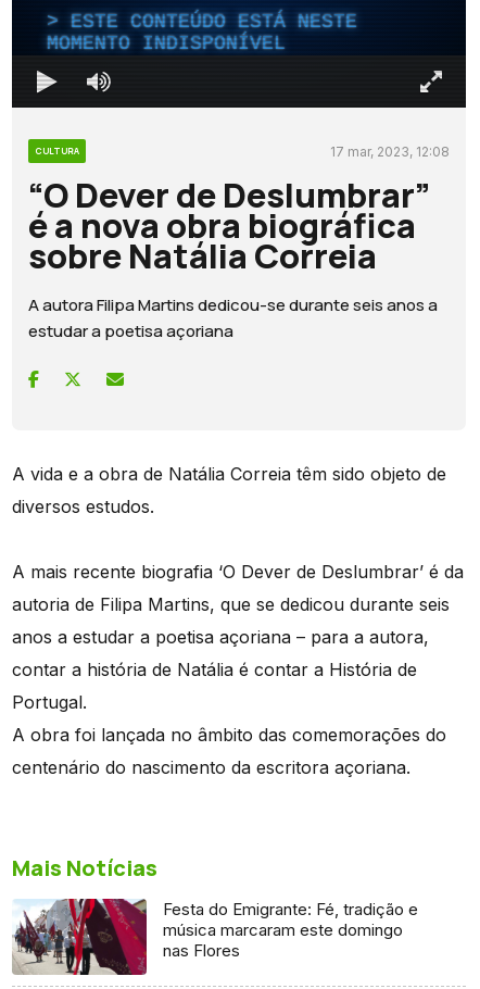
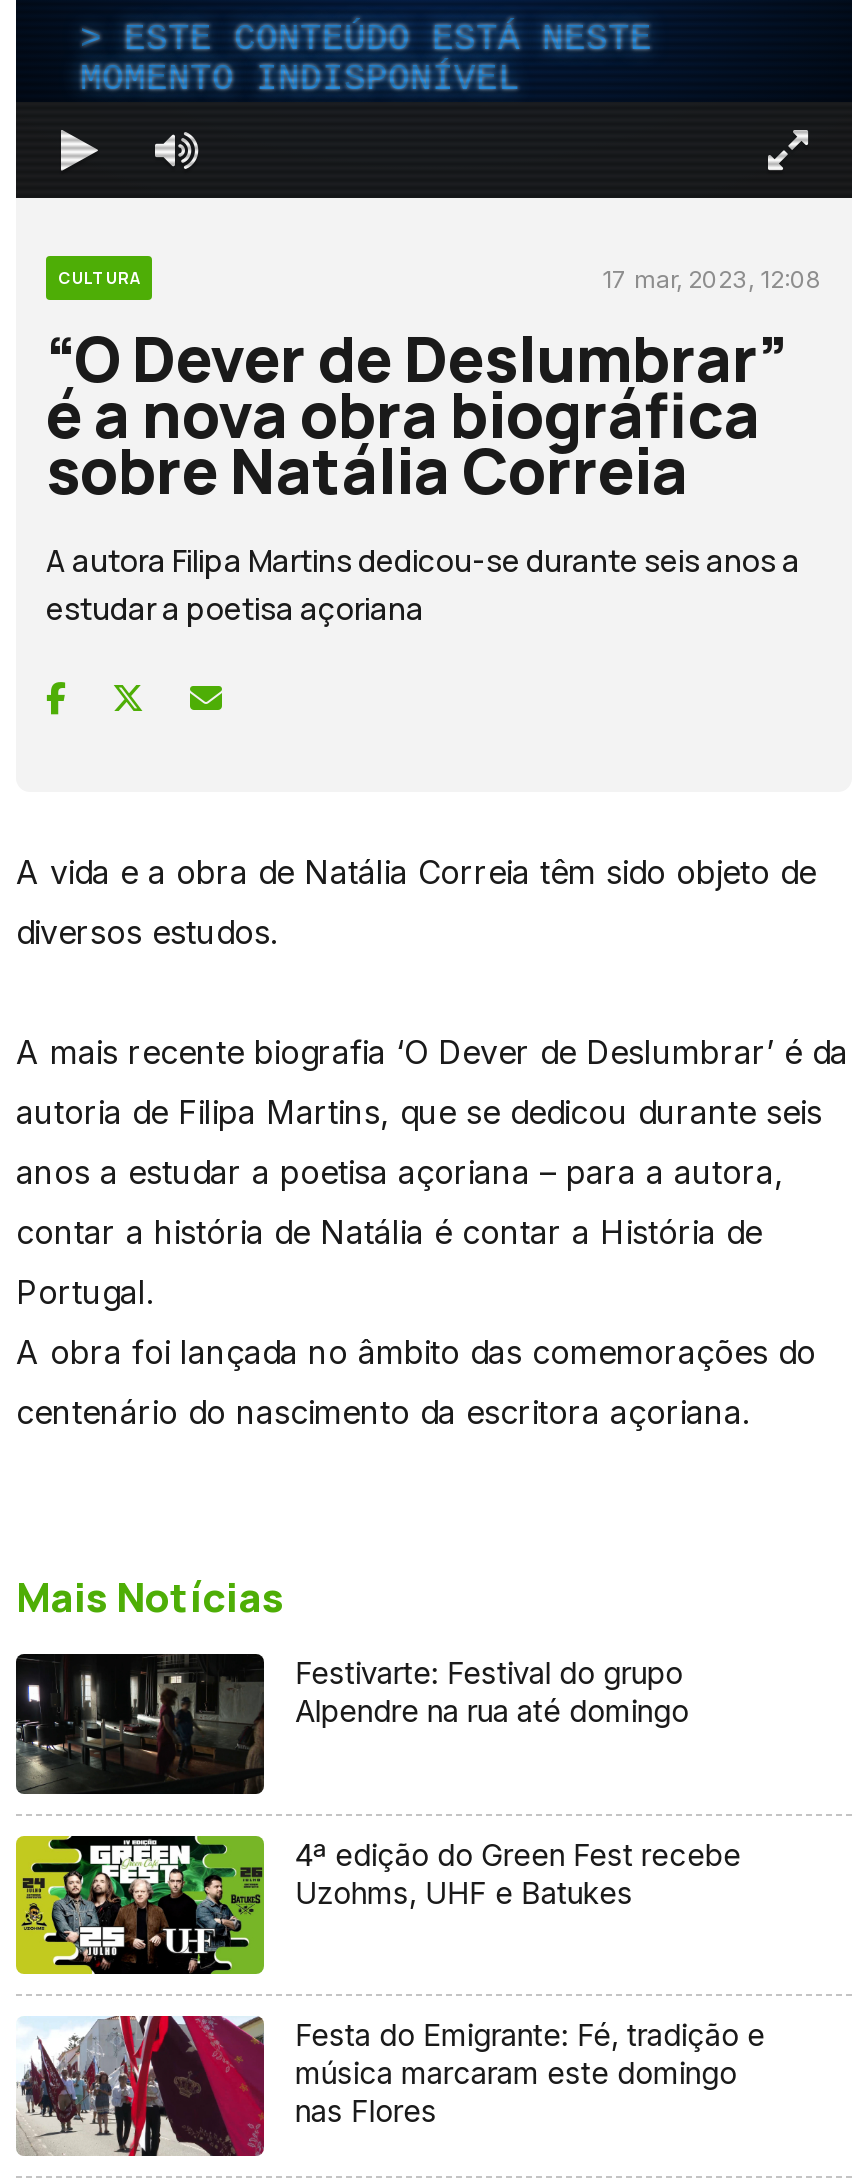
none -> [14,1652,689,1796] [image] | Festivarte: Festival do grupo | Alpendre na rua até domingo
none -> [14,1834,741,1976] [image] | 4ª edição do Green Fest recebe | Uzohms, UHF e Batukes

